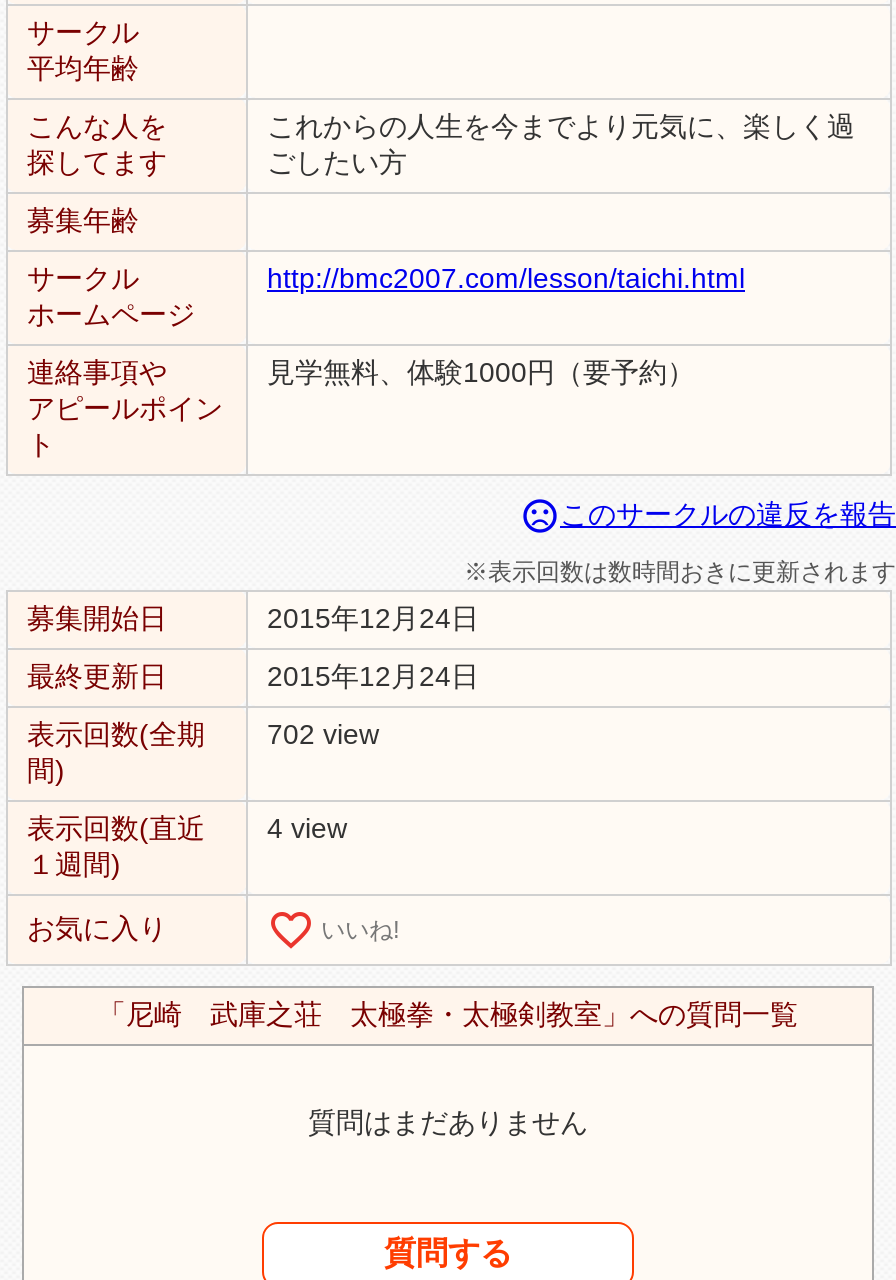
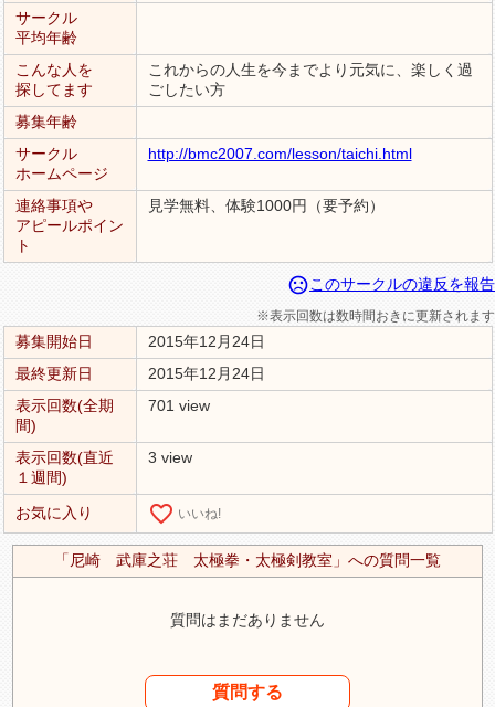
[27,718,379,750] 表示回数(全期 702 view -> [15,397,209,414] 表示回数(全期 701 view
[27,812,347,844] 表示回数(直近 4 view -> [15,449,192,466] 表示回数(直近 3 view

